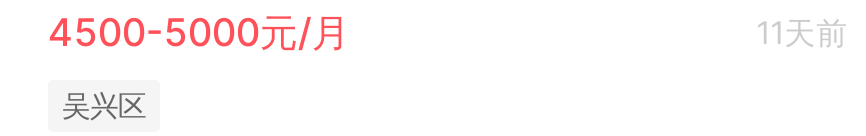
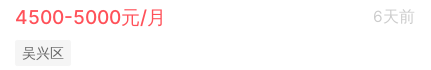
[756,14,848,52] 11天前 -> [373,7,415,26] 6天前

